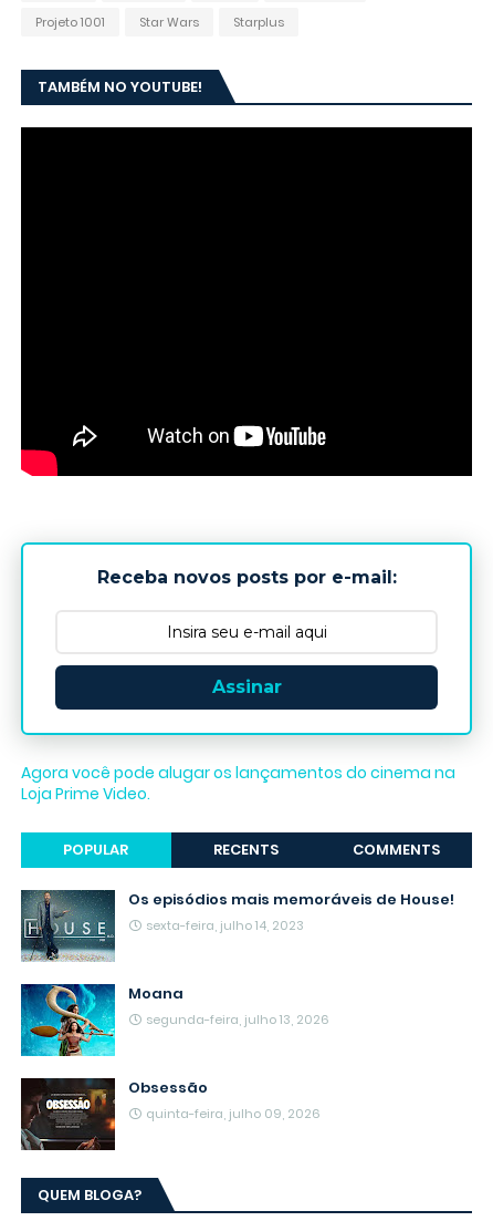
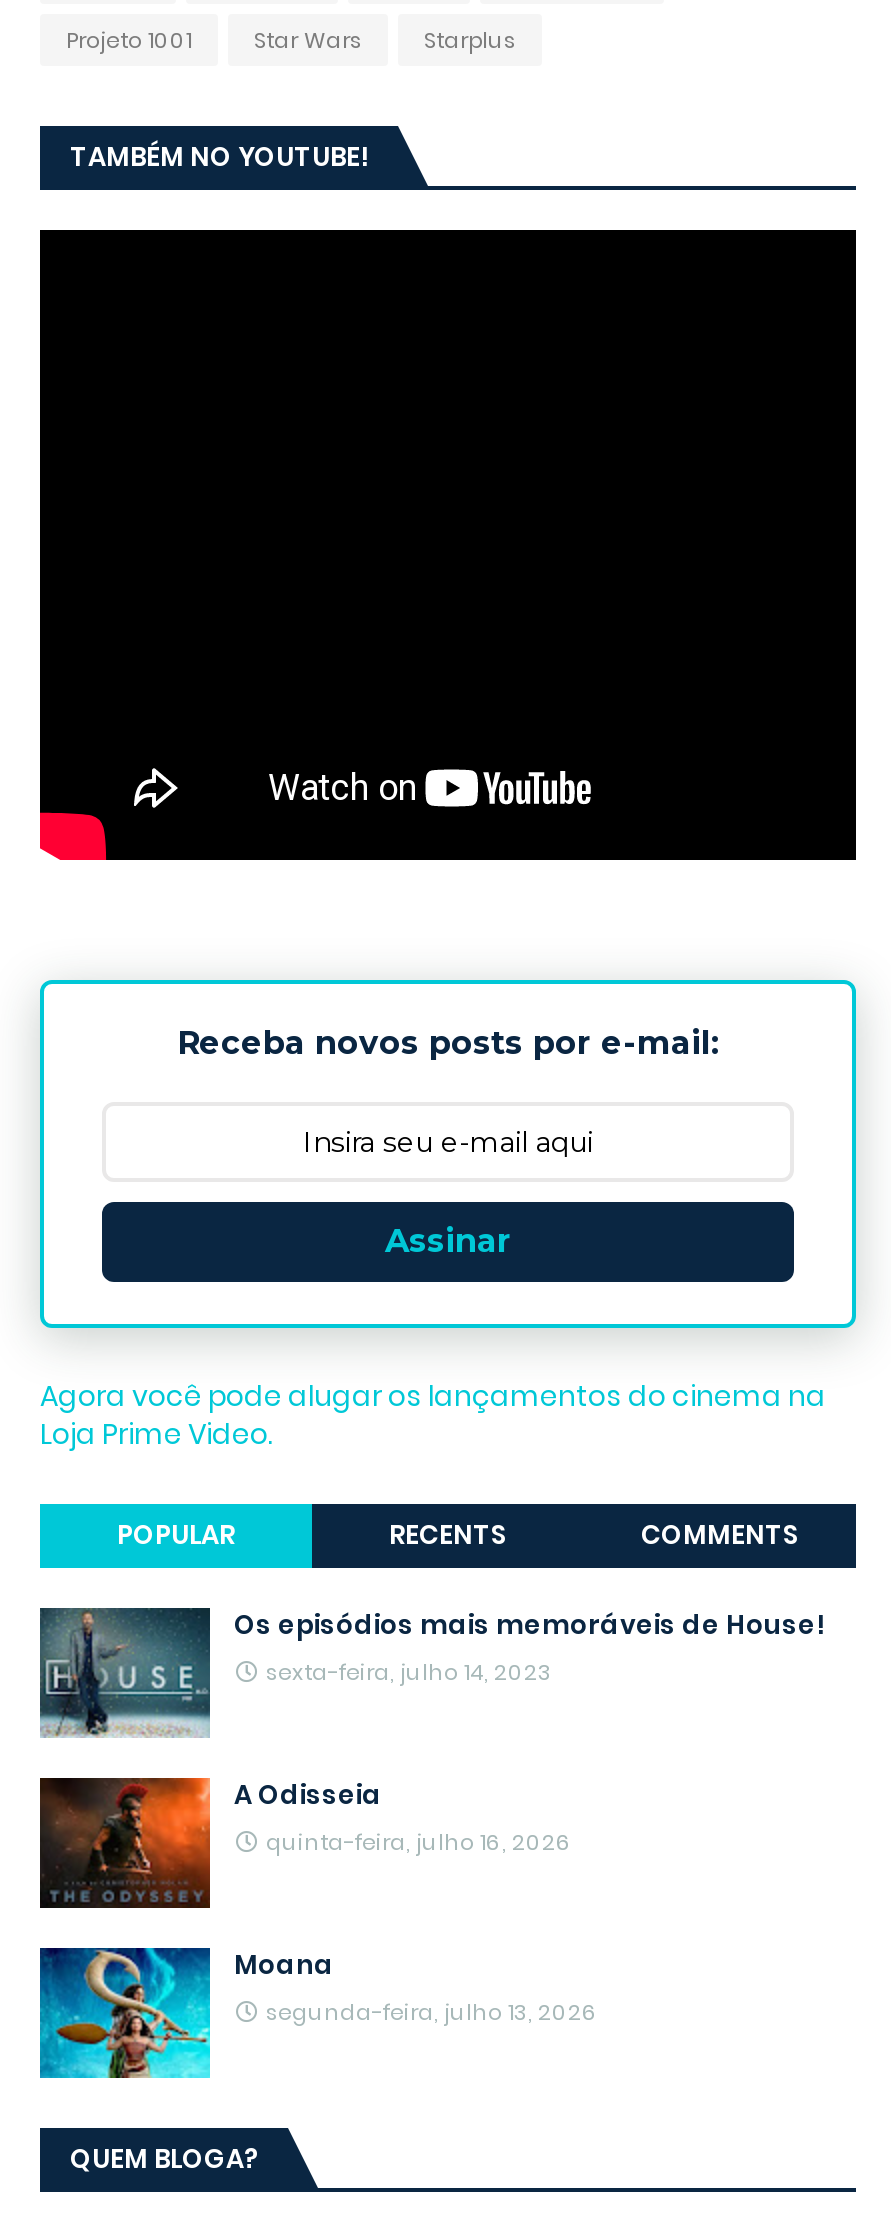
none -> [40,1776,572,1910] [image] | A Odisseia | quinta-feira, julho 16, 2026
moved [20,982,329,1058] -> [38,1944,598,2082]: [image] | Moana | segunda-feira, julho 13, 2026
[20,1077,321,1151] [image] | Obsessão | quinta-feira, julho 09, 2026 -> none

